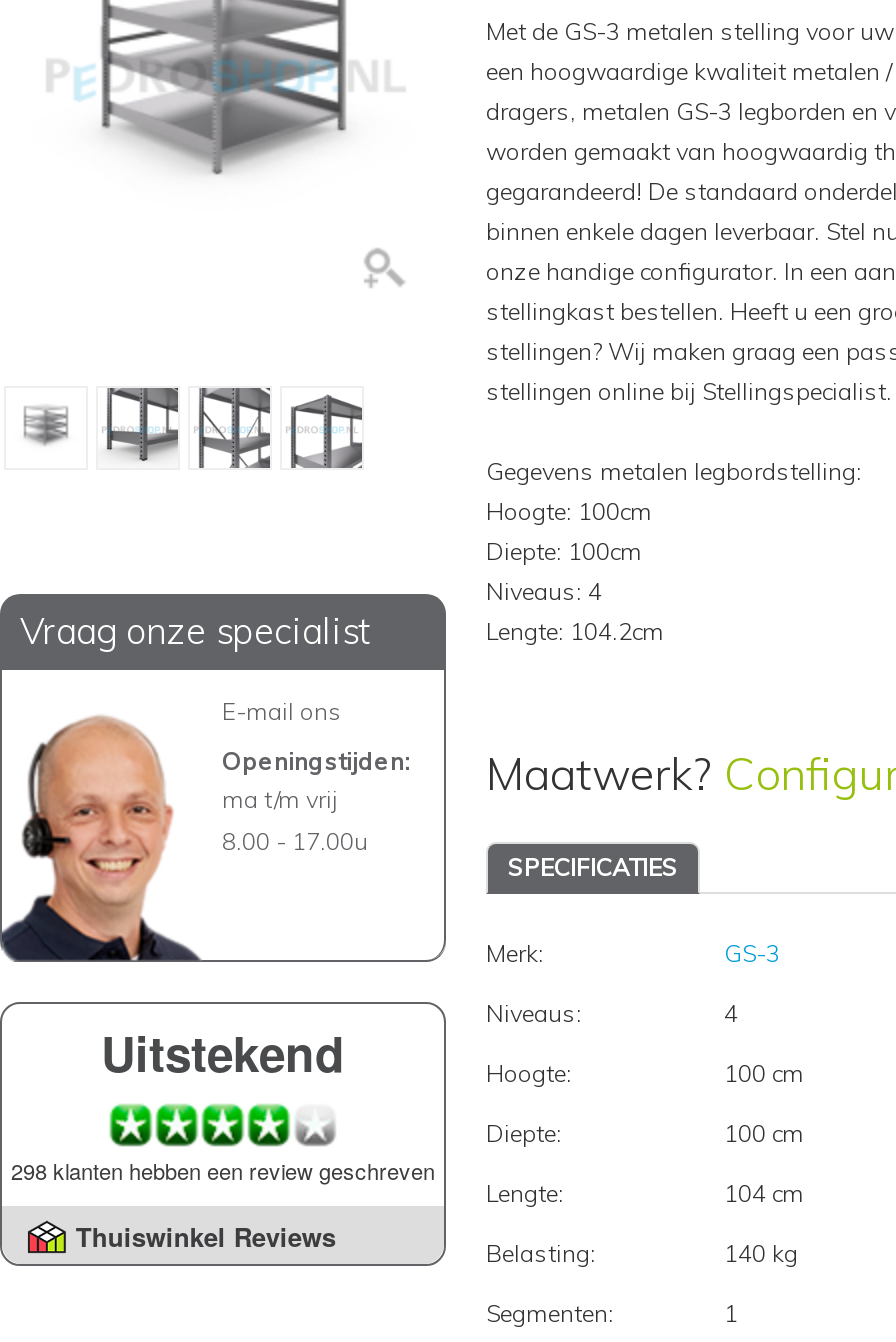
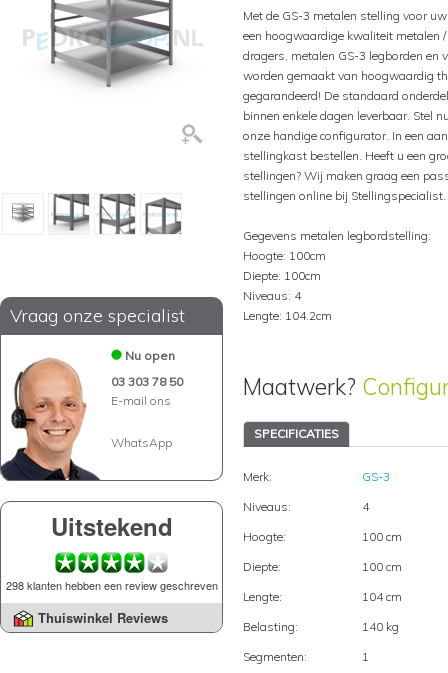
none -> [111,348,183,389] Nu open | 03 303 78 50
moved [222,696,342,726] -> [111,393,171,408]: E-mail ons
[222,746,410,856] Openingstijden: | ma t/m vrij | 8.00 - 17.00u -> [111,435,172,450] WhatsApp

